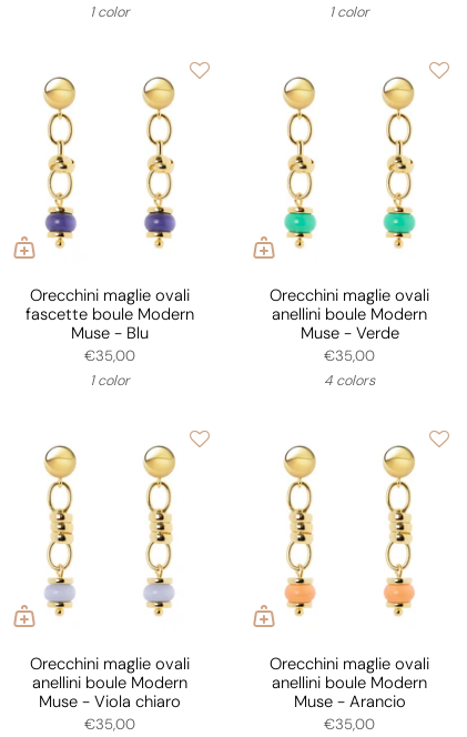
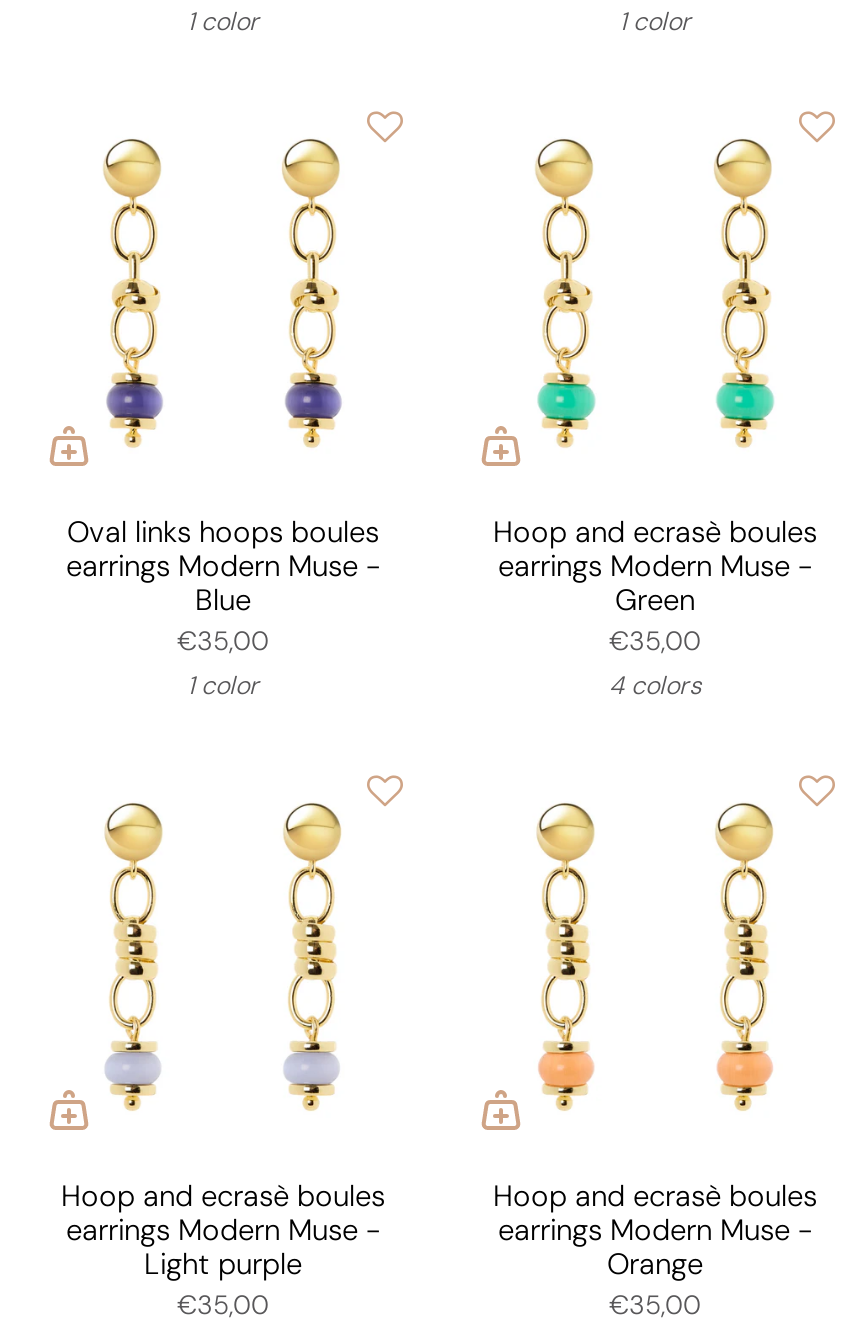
[26,284,194,344] Orecchini maglie ovali | fascette boule Modern | Muse - Blu -> [66,512,380,620] Oval links hoops boules | earrings Modern Muse - | Blue
[270,284,429,344] Orecchini maglie ovali | anellini boule Modern | Muse - Verde -> [493,512,817,620] Hoop and ecrasè boules | earrings Modern Muse - | Green
[30,652,190,712] Orecchini maglie ovali | anellini boule Modern | Muse - Viola chiaro -> [61,1175,385,1283] Hoop and ecrasè boules | earrings Modern Muse - | Light purple
[270,652,429,712] Orecchini maglie ovali | anellini boule Modern | Muse - Arancio -> [493,1175,817,1283] Hoop and ecrasè boules | earrings Modern Muse - | Orange

